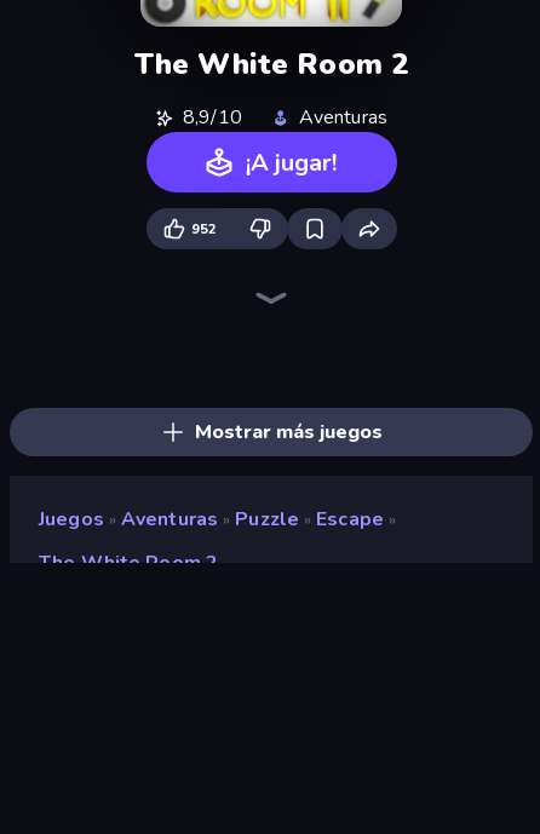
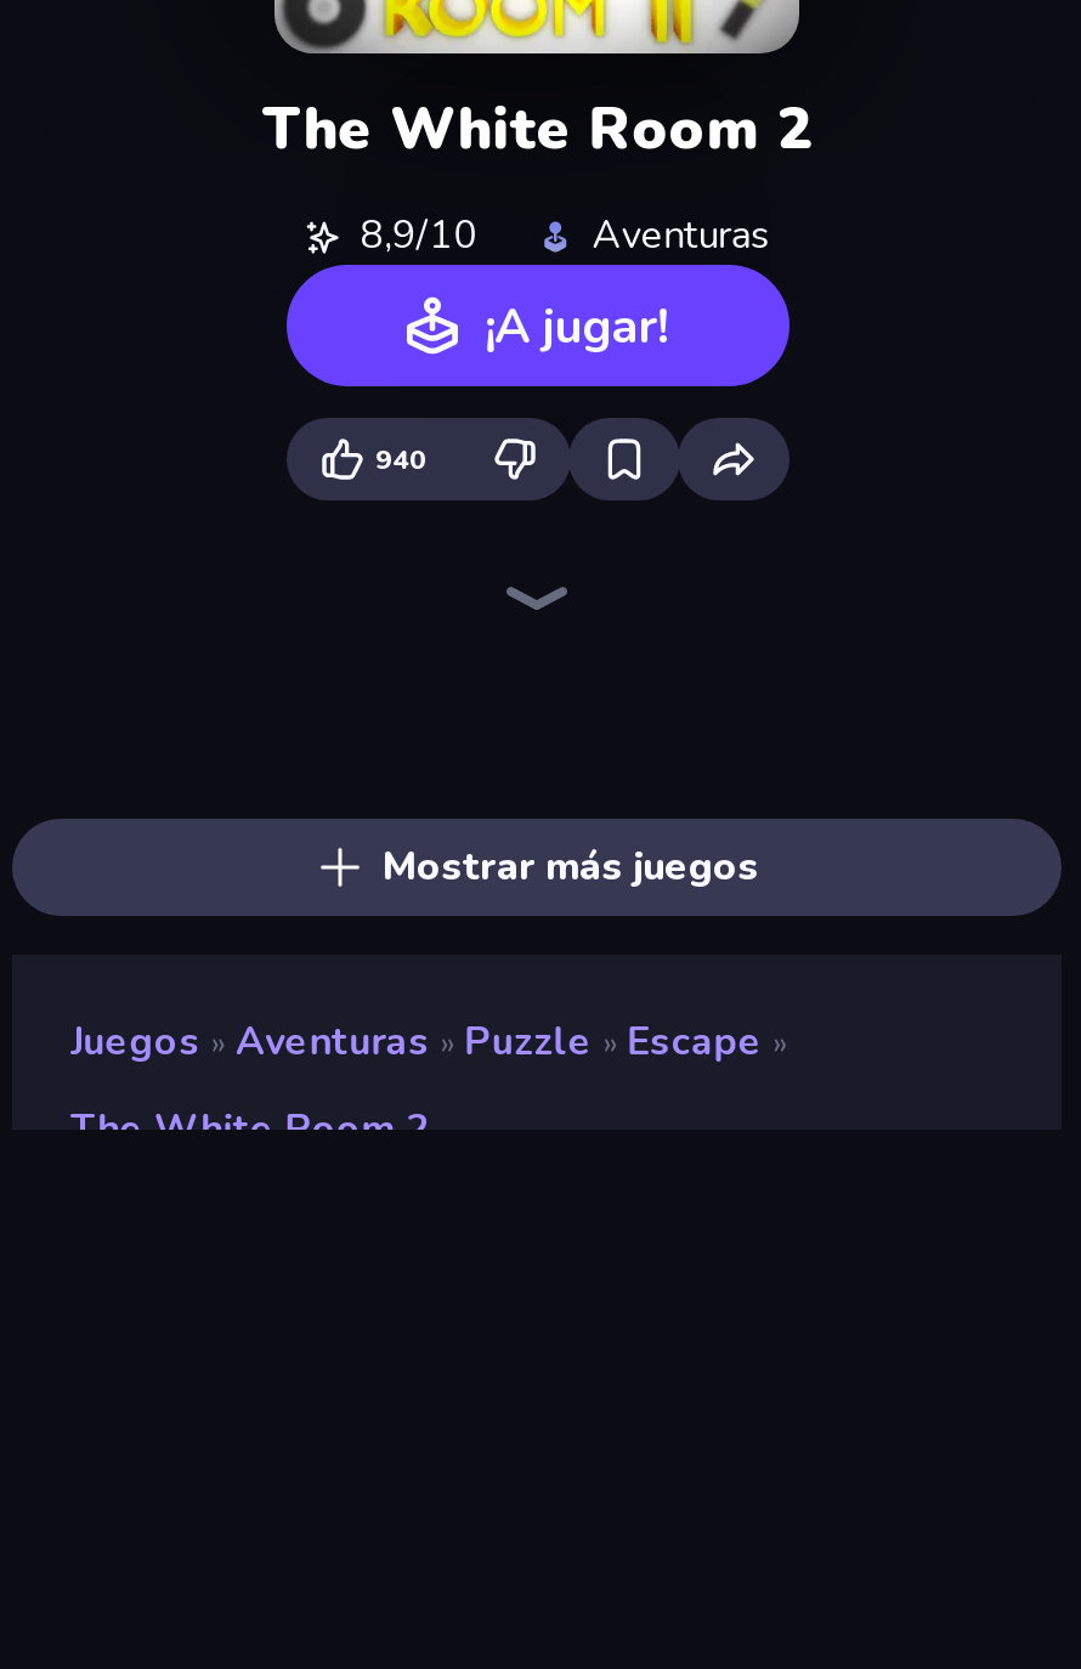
[191,220,216,238] 952 -> [375,441,426,477] 940

